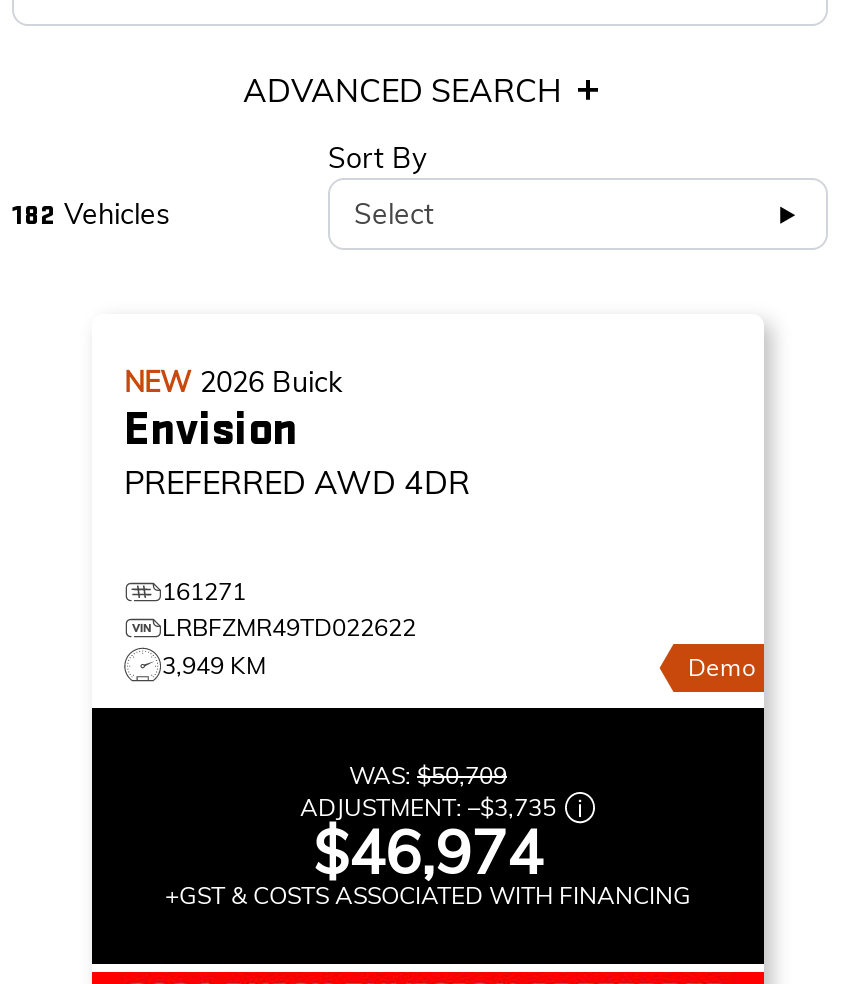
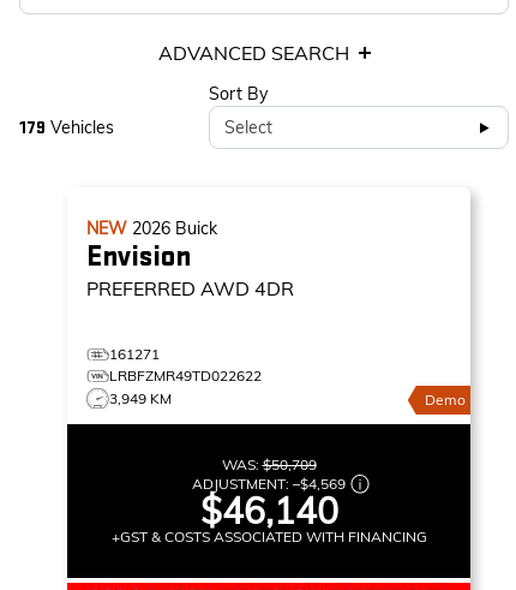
[12,195,170,231] 182 Vehicles -> [19,116,114,138] 179 Vehicles
[300,792,556,822] ADJUSTMENT: –$3,735 -> [192,475,346,493] ADJUSTMENT: –$4,569
[313,814,543,890] $46,974 -> [200,488,338,534] $46,140

